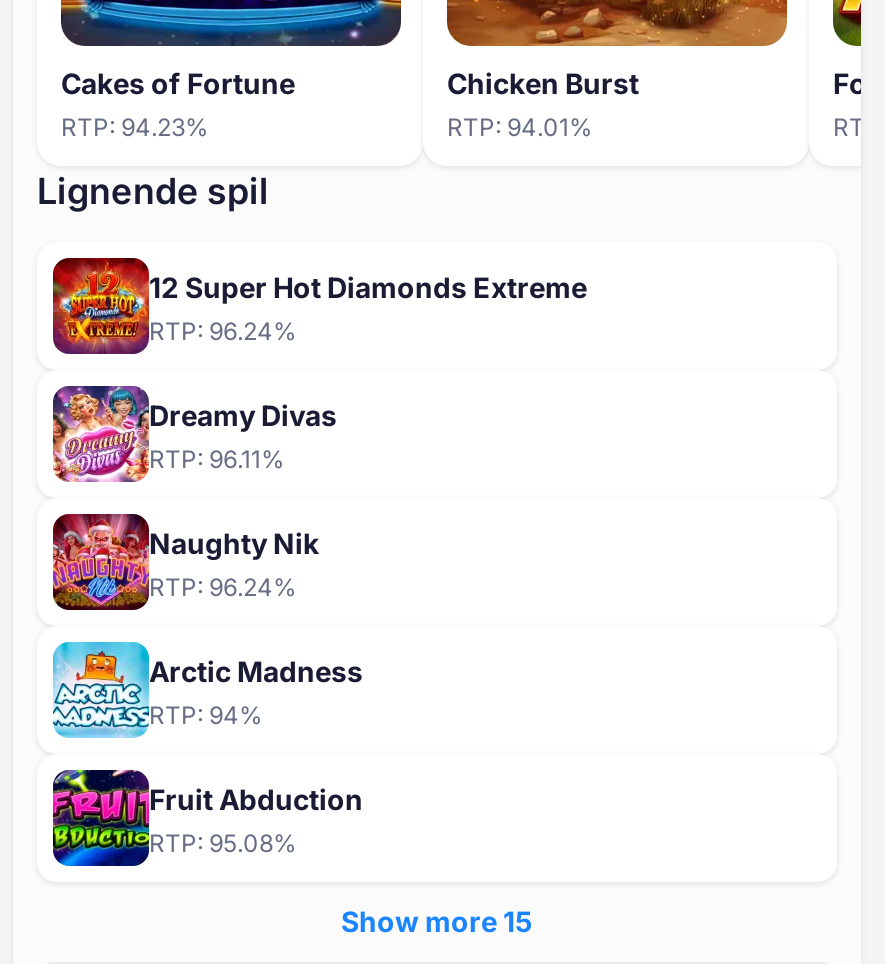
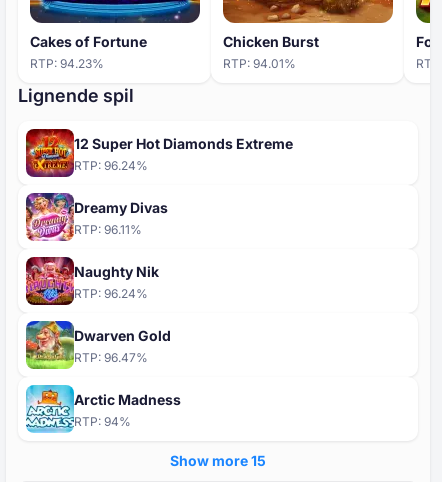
none -> [25,320,171,370] [image] | Dwarven Gold | RTP: 96.47%
moved [49,640,363,740] -> [24,384,181,434]: [image] | Arctic Madness | RTP: 94%
[51,768,363,868] [image] | Fruit Abduction | RTP: 95.08% -> none

